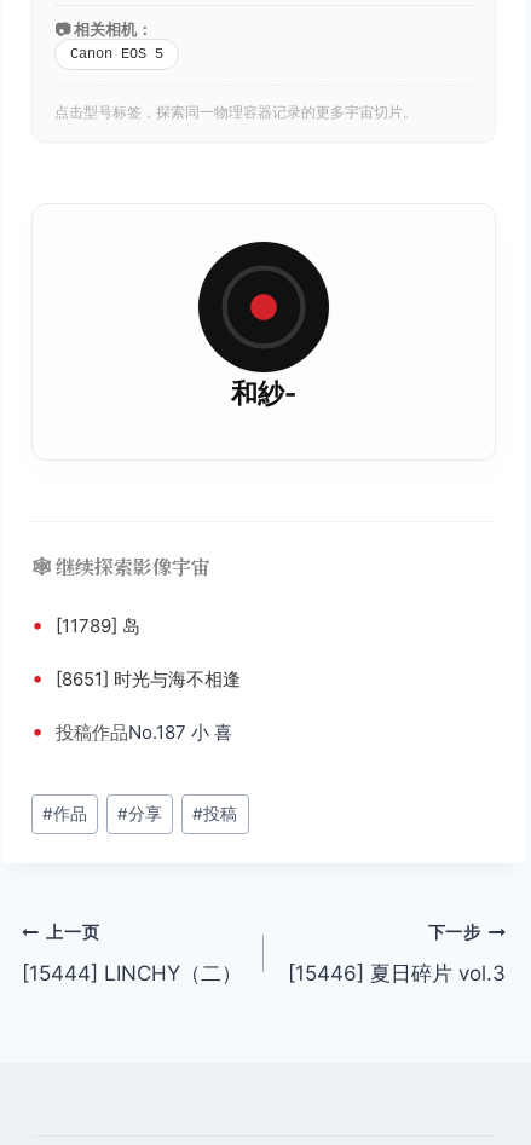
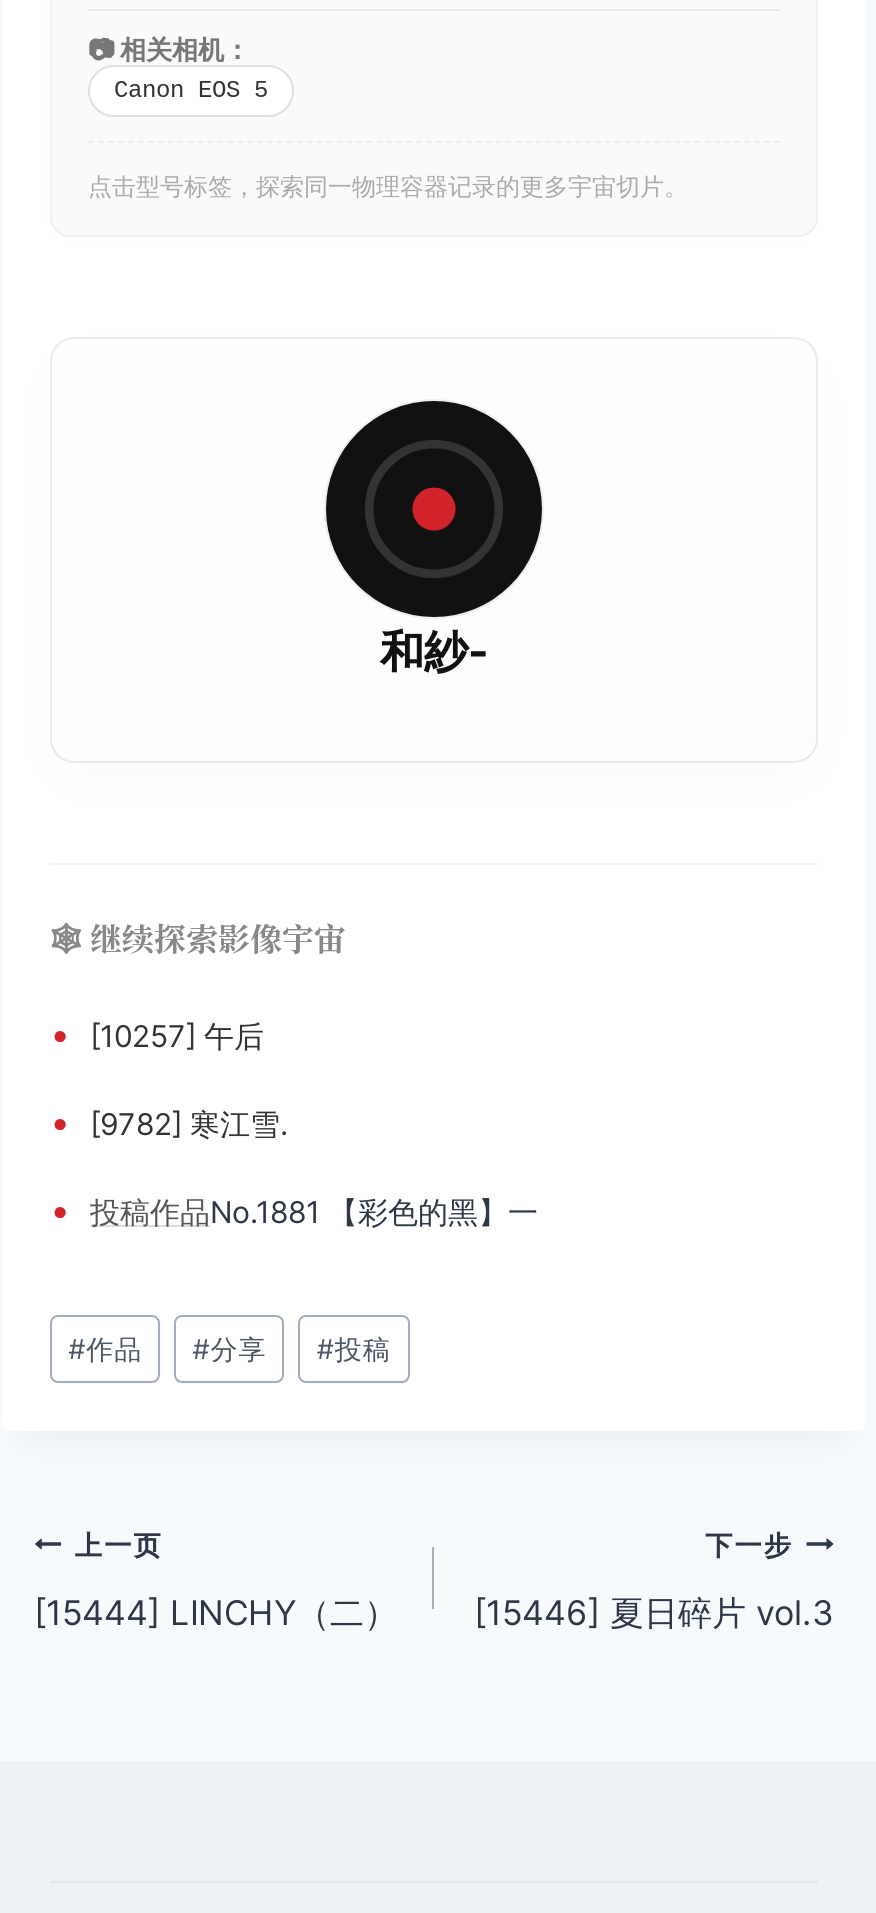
[31,611,140,637] • [11789] 岛 -> [50,1013,264,1055] • [10257] 午后
[31,665,241,690] • [8651] 时光与海不相逢 -> [50,1101,288,1143] • [9782] 寒江雪.
[31,718,232,743] • 投稿作品No.187 小 喜 -> [50,1189,538,1231] • 投稿作品No.1881 【彩色的黑】一

